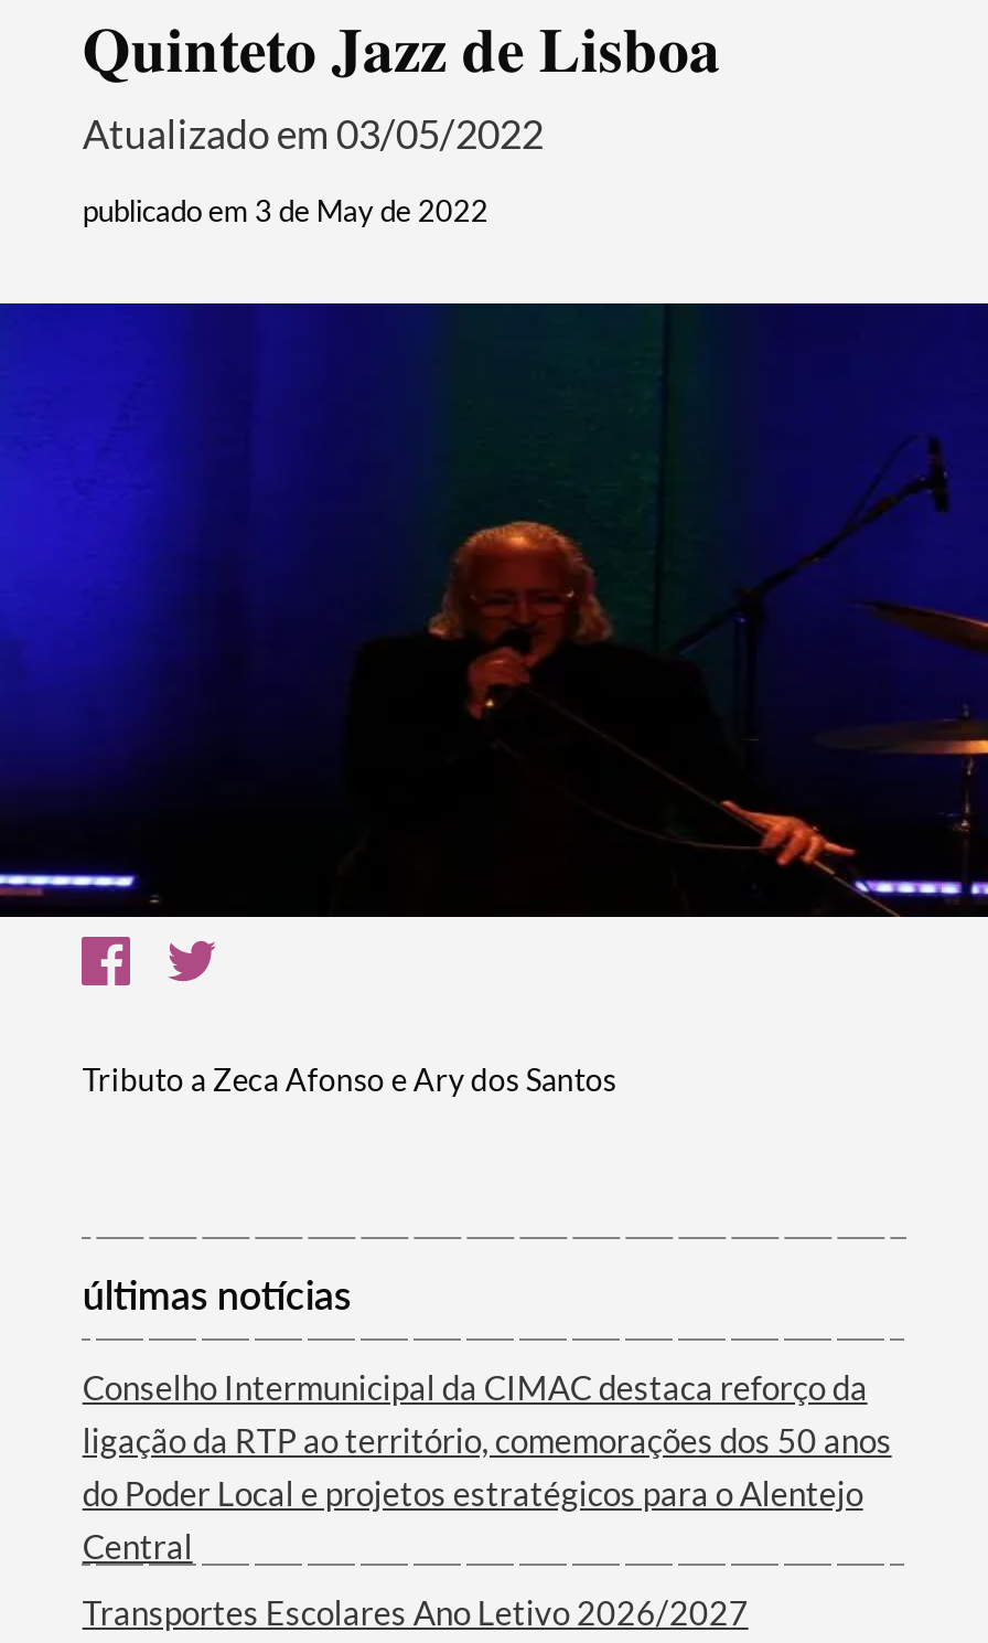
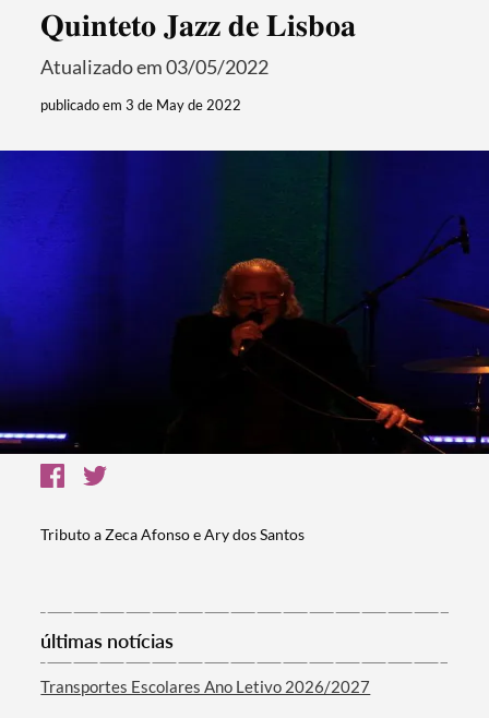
[82,1367,892,1566] Conselho Intermunicipal da CIMAC destaca reforço da | ligação da RTP ao território, comemorações dos 50 anos | do Poder Local e projetos estratégicos para o Alentejo | Central -> none

